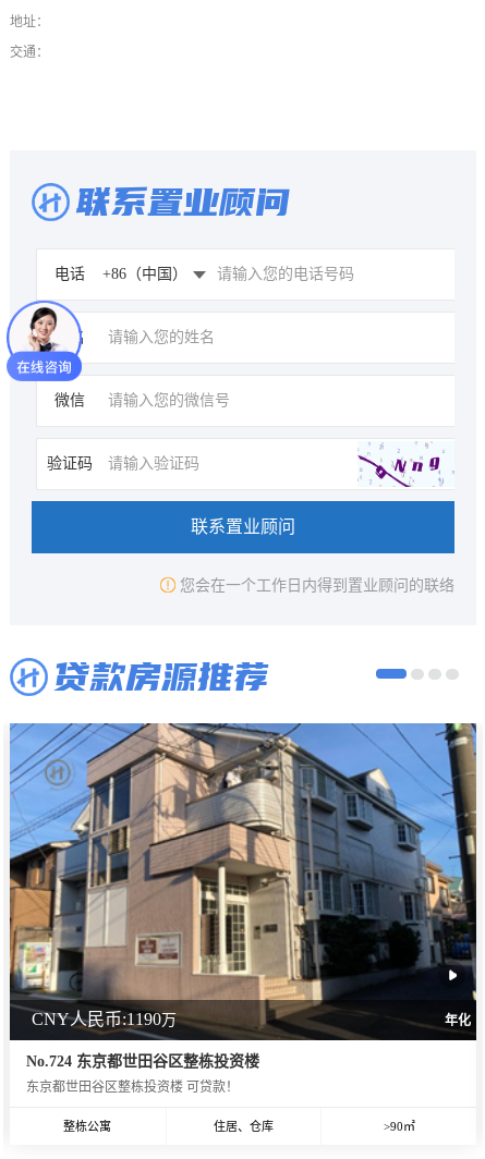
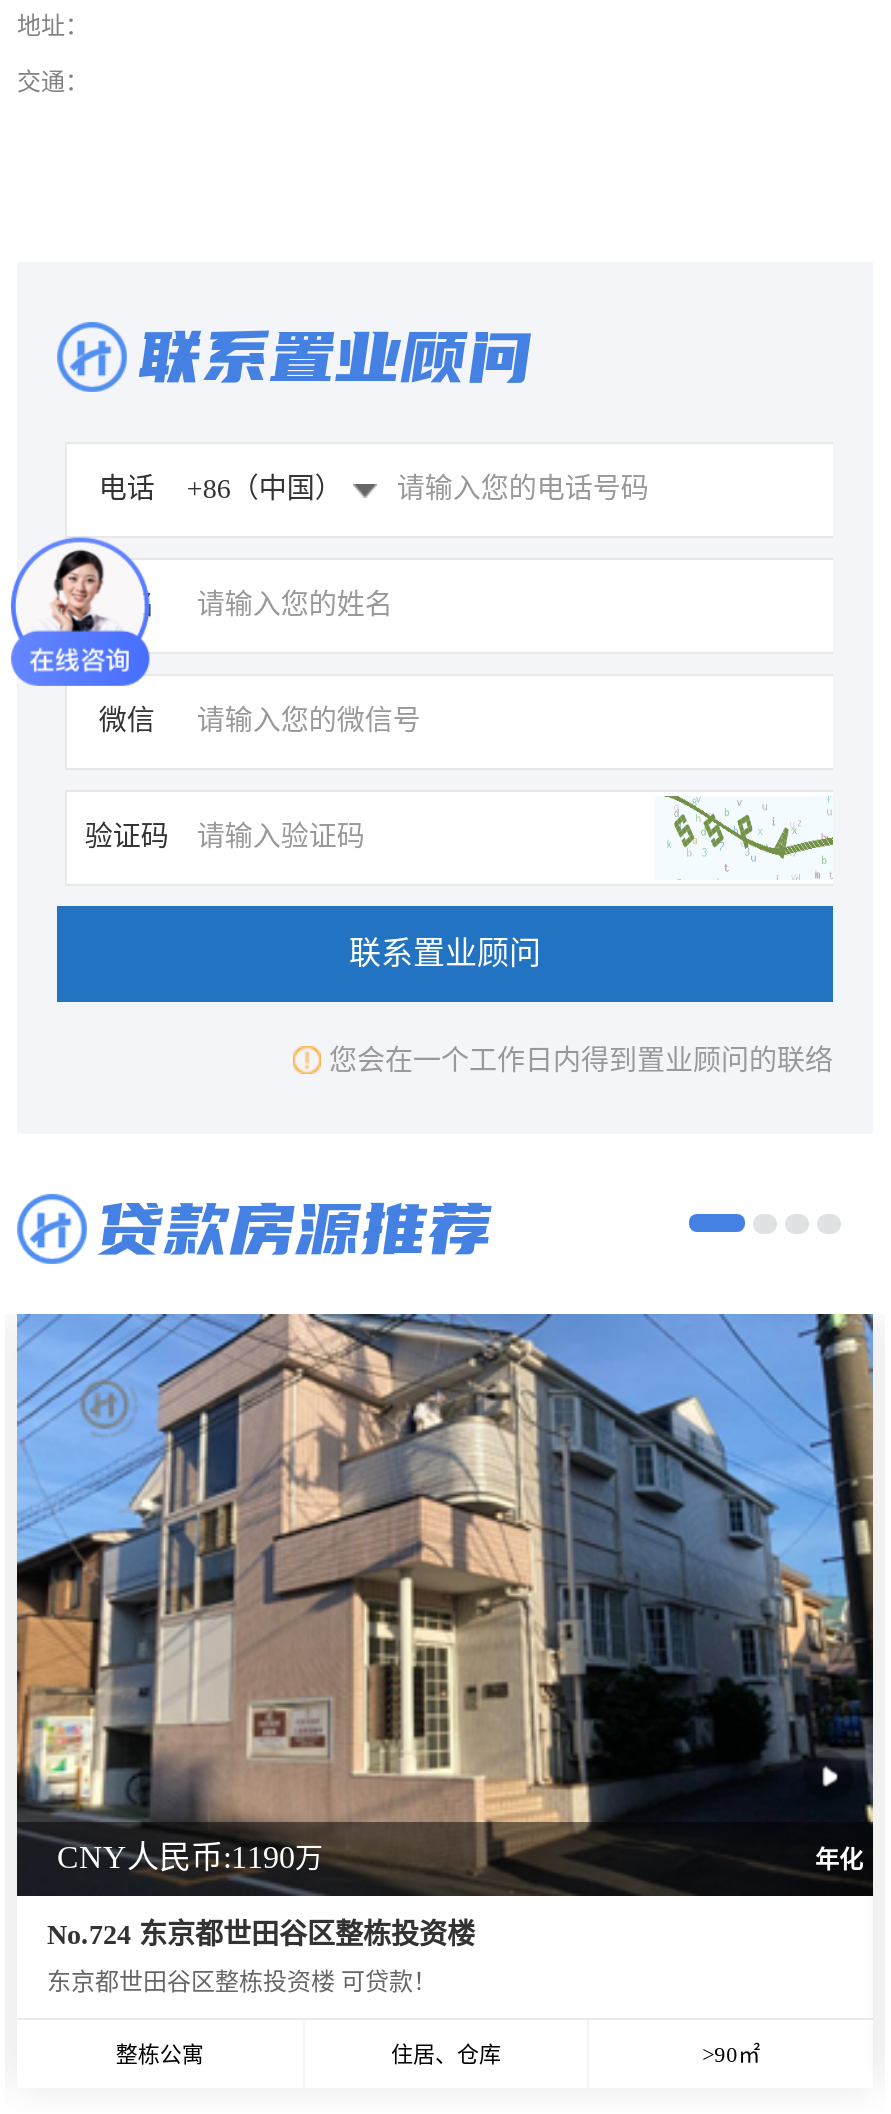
[357,441,454,488] [image] -> [657,794,835,880] [image]

